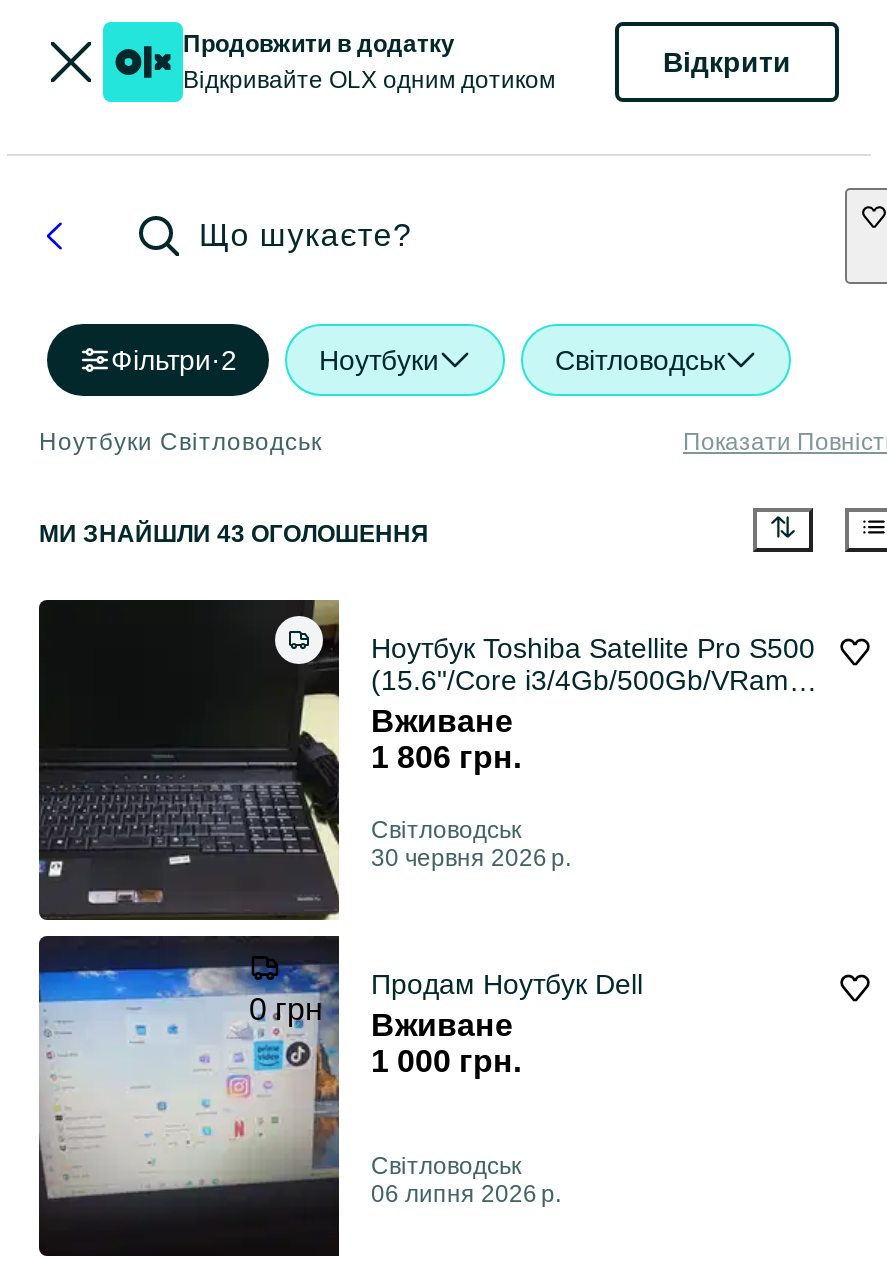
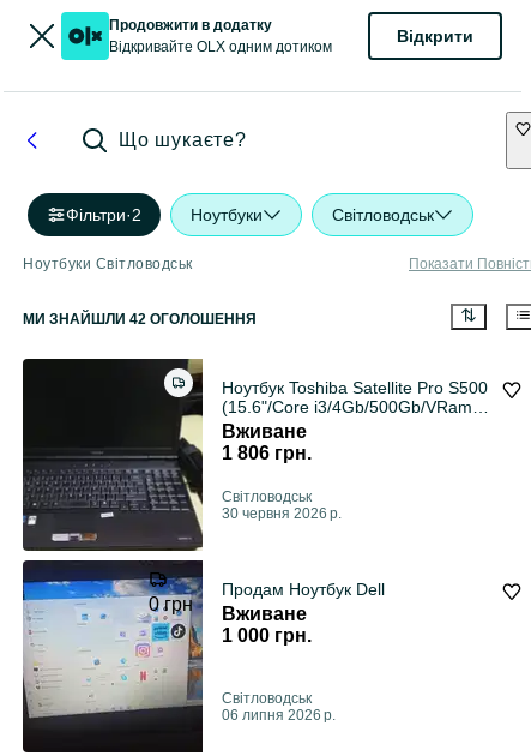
[39,521,429,549] МИ ЗНАЙШЛИ 43 ОГОЛОШЕННЯ -> [23,311,257,328] МИ ЗНАЙШЛИ 42 ОГОЛОШЕННЯ

